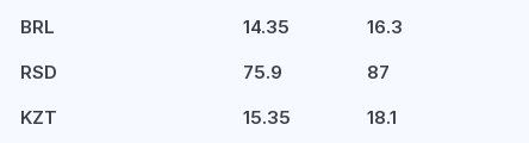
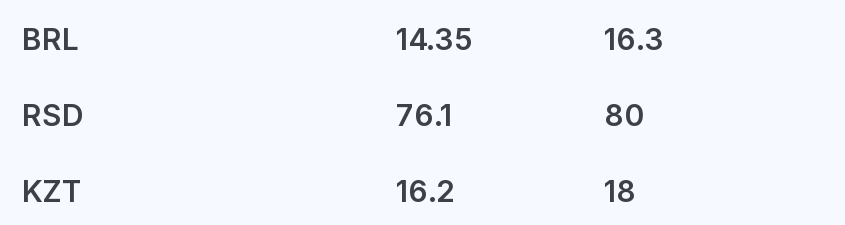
[243,61,282,83] 75.9 -> [396,96,452,134] 76.1
[367,61,390,83] 87 -> [604,96,644,134] 80
[243,106,291,129] 15.35 -> [396,172,454,210] 16.2
[367,106,397,129] 18.1 -> [604,172,636,210] 18

